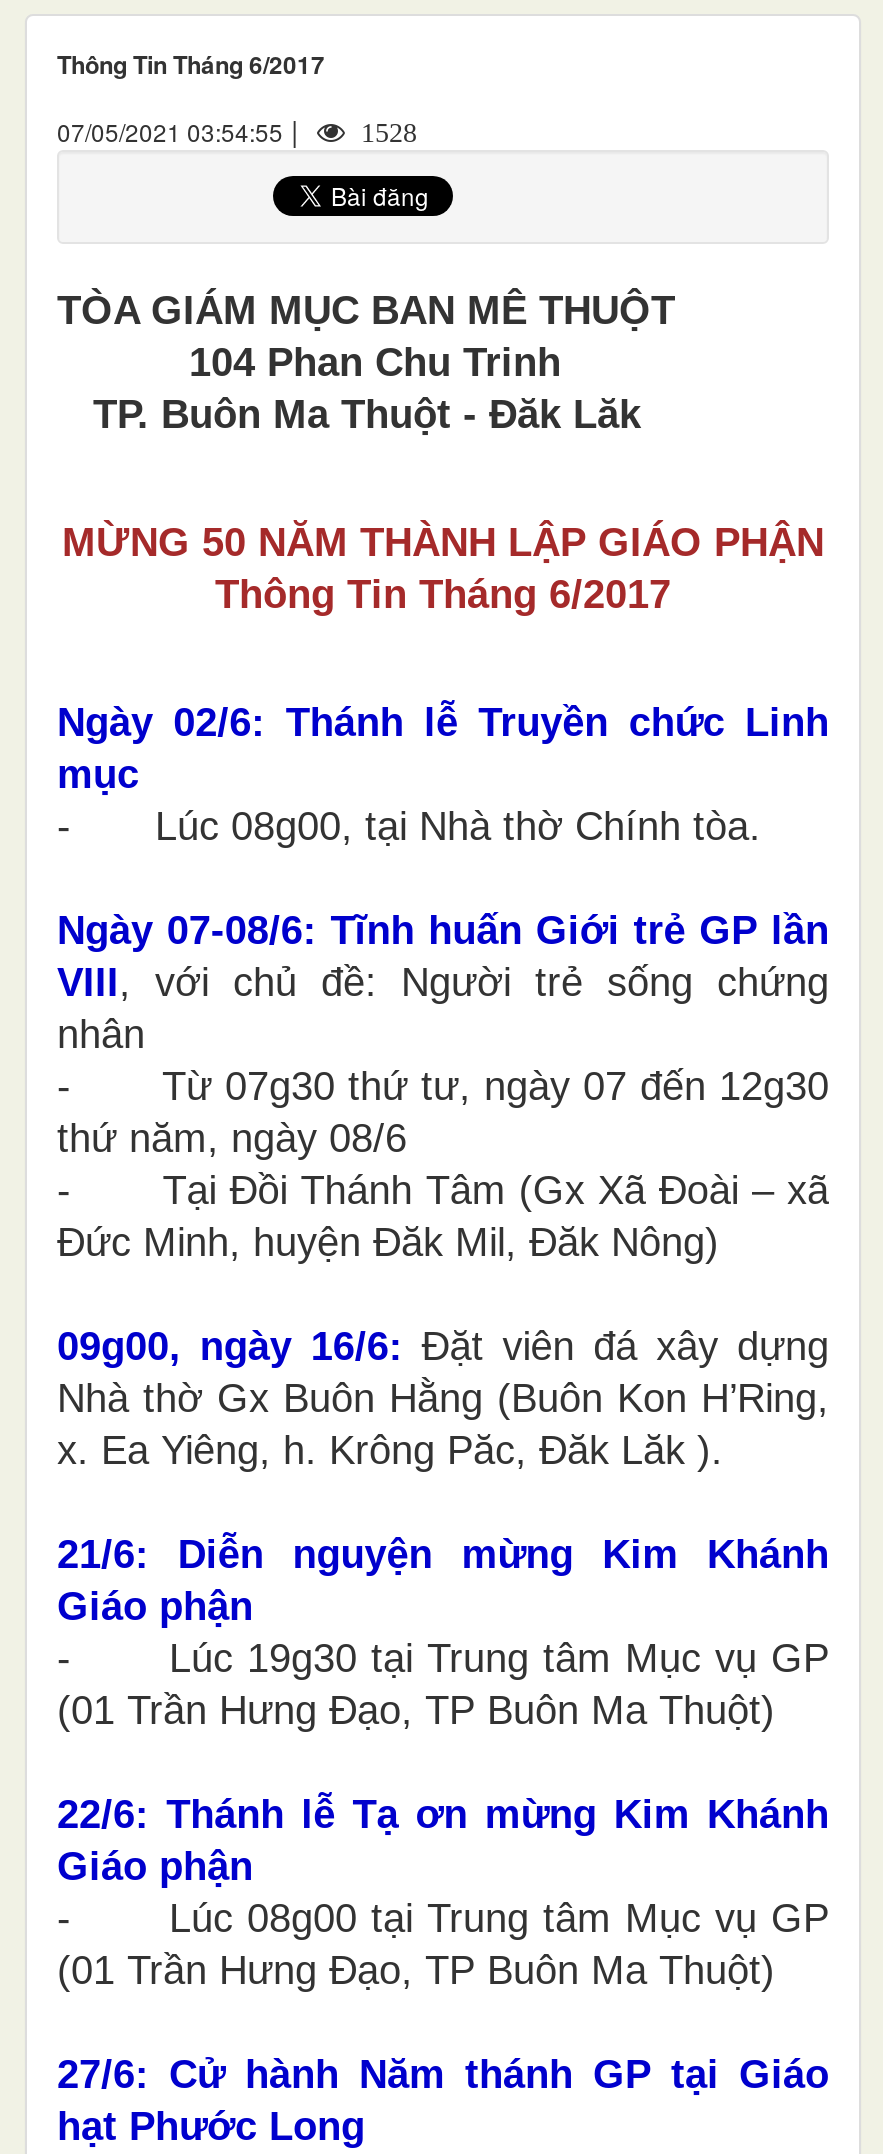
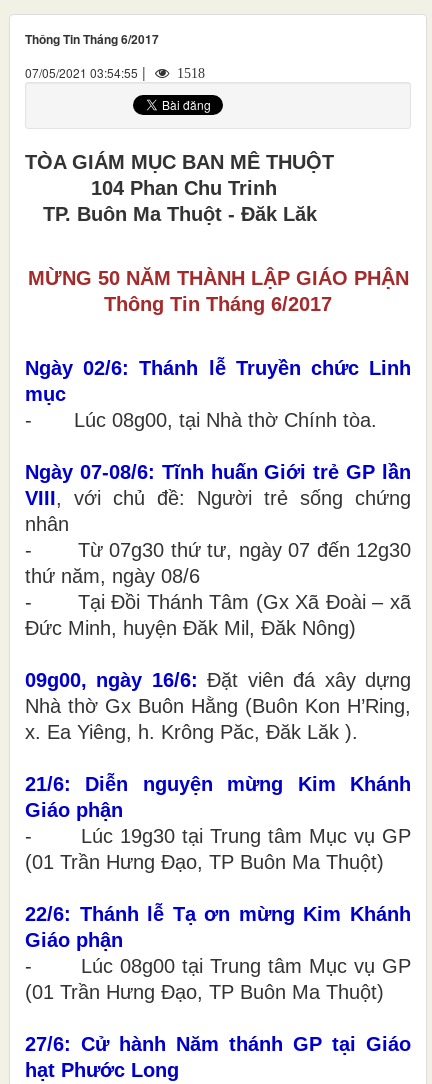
[345,117,417,145] 1528 -> [169,65,205,79] 1518

